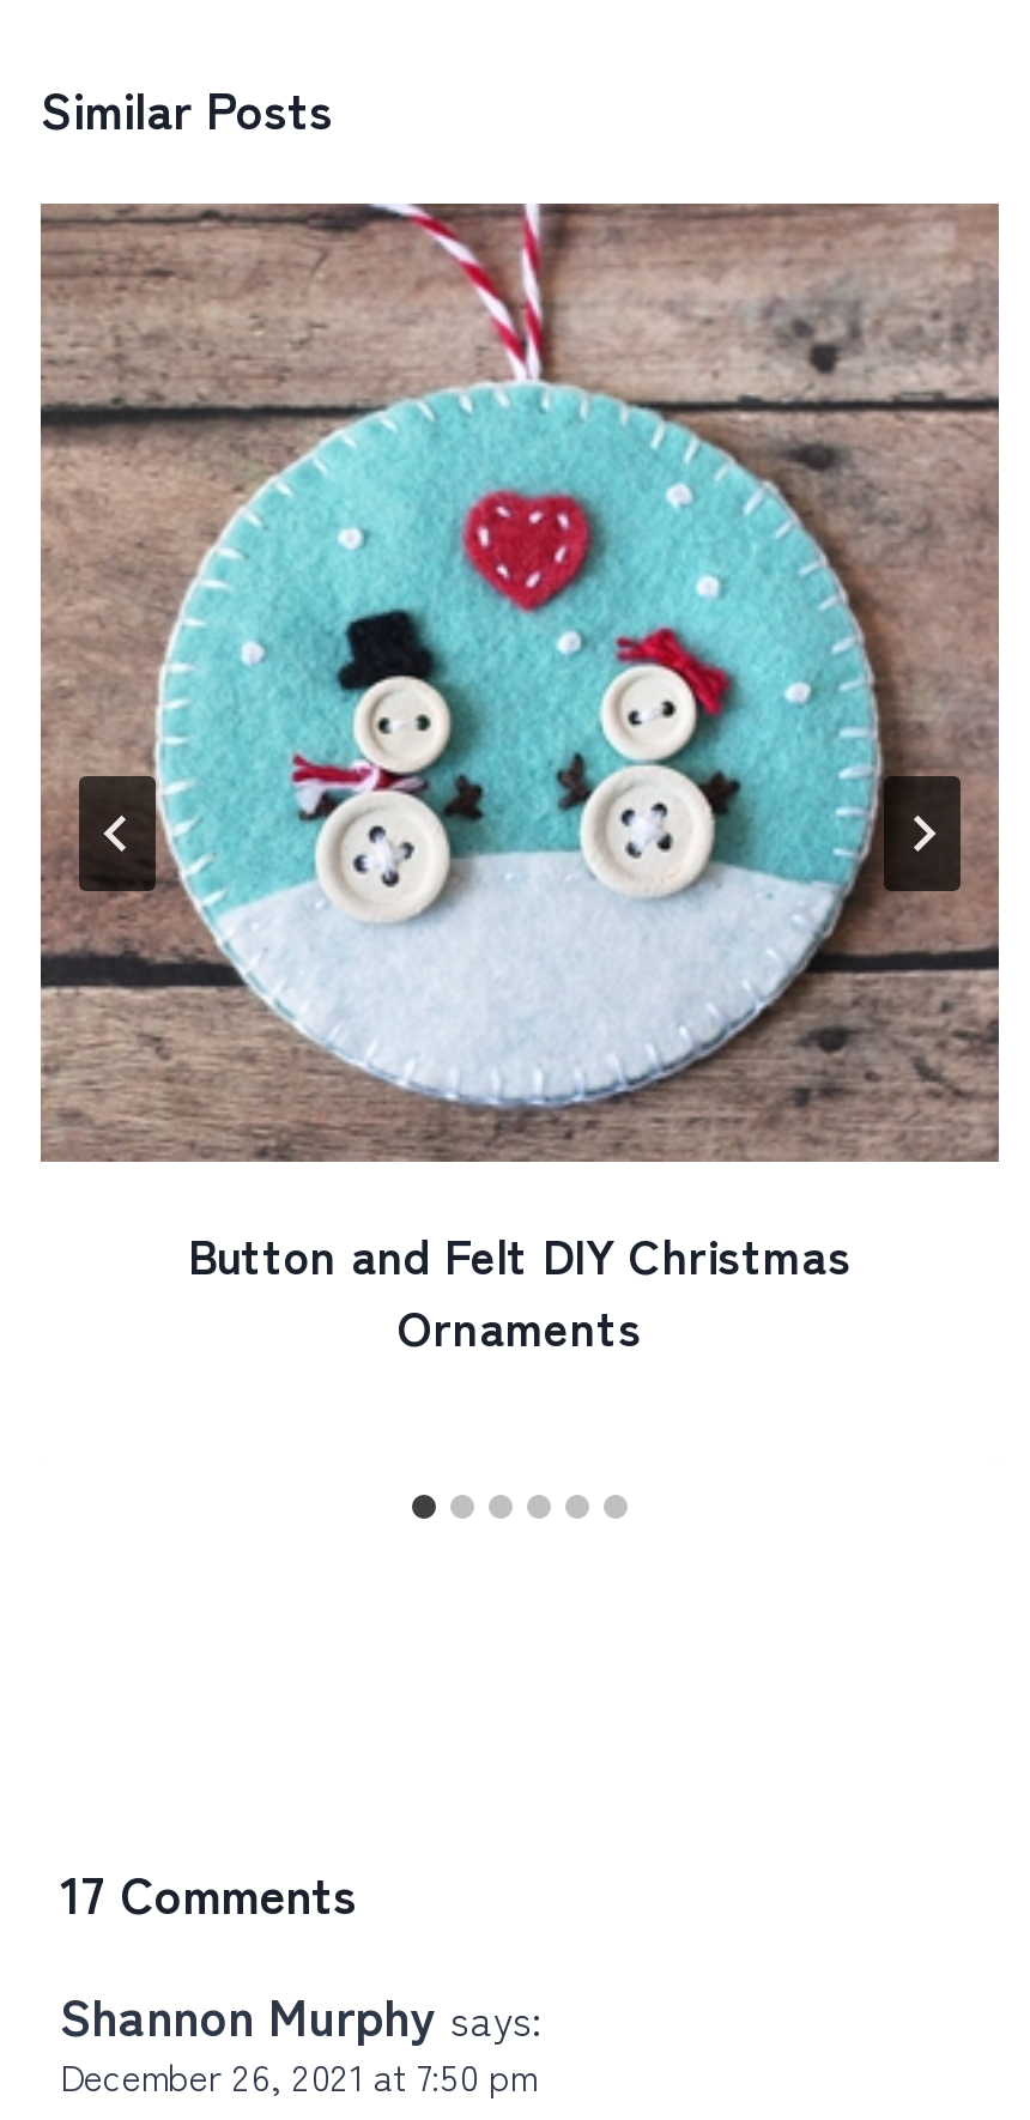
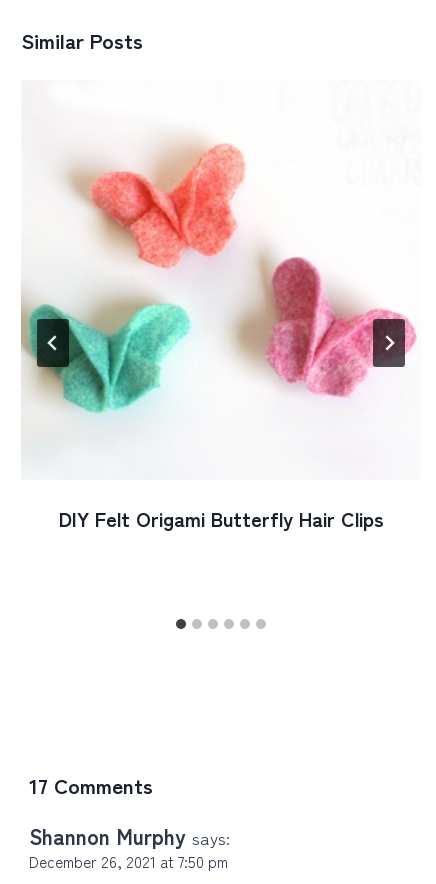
[38,201,1001,1360] [image] | Button and Felt DIY Christmas | Ornaments -> [21,80,421,533] [image] | DIY Felt Origami Butterfly Hair Clips

